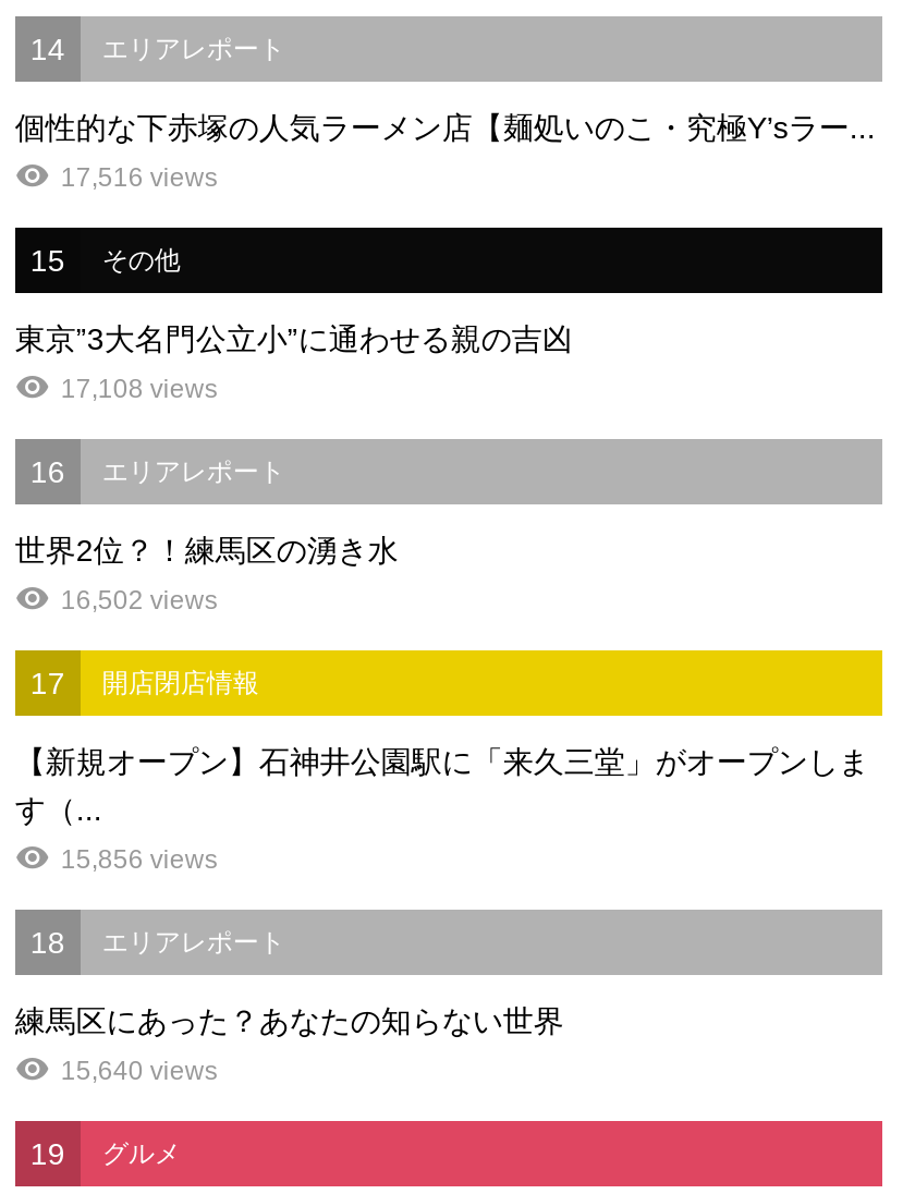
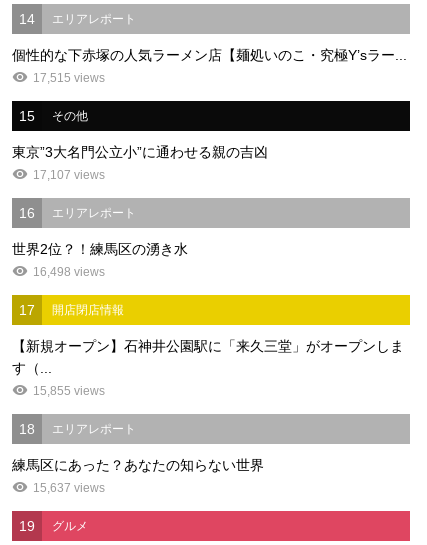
[61,161,218,192] 17,516 views -> [33,70,105,84] 17,515 views
[61,373,218,403] 17,108 views -> [33,167,105,181] 17,107 views
[61,584,218,614] 16,502 views -> [33,264,105,278] 16,498 views
[61,843,218,874] 15,856 views -> [33,383,105,397] 15,855 views
[61,1055,218,1085] 15,640 views -> [33,480,105,494] 15,637 views

